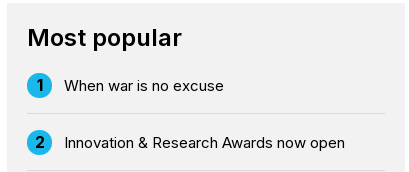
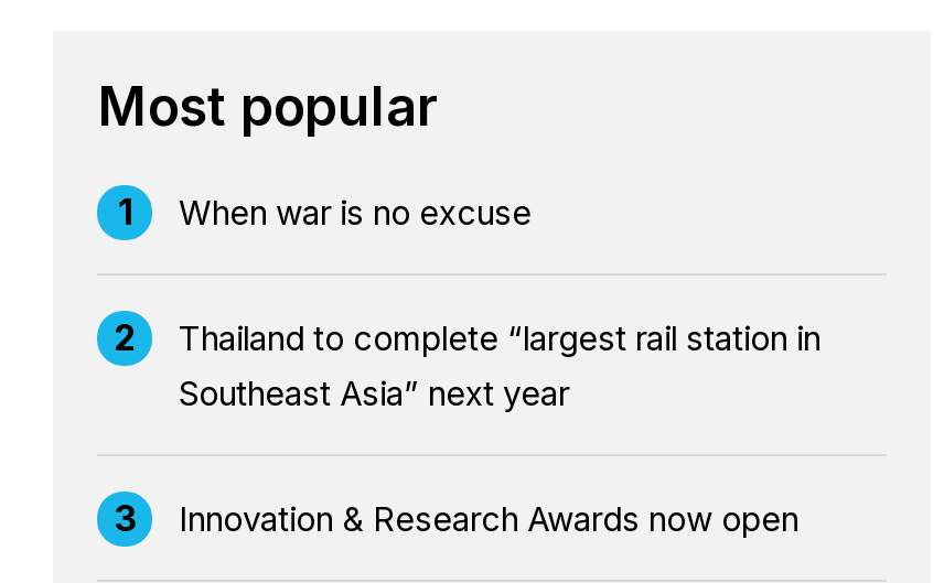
none -> [114,317,820,540] Thailand to complete “largest rail station in | Southeast Asia” next year | 3

